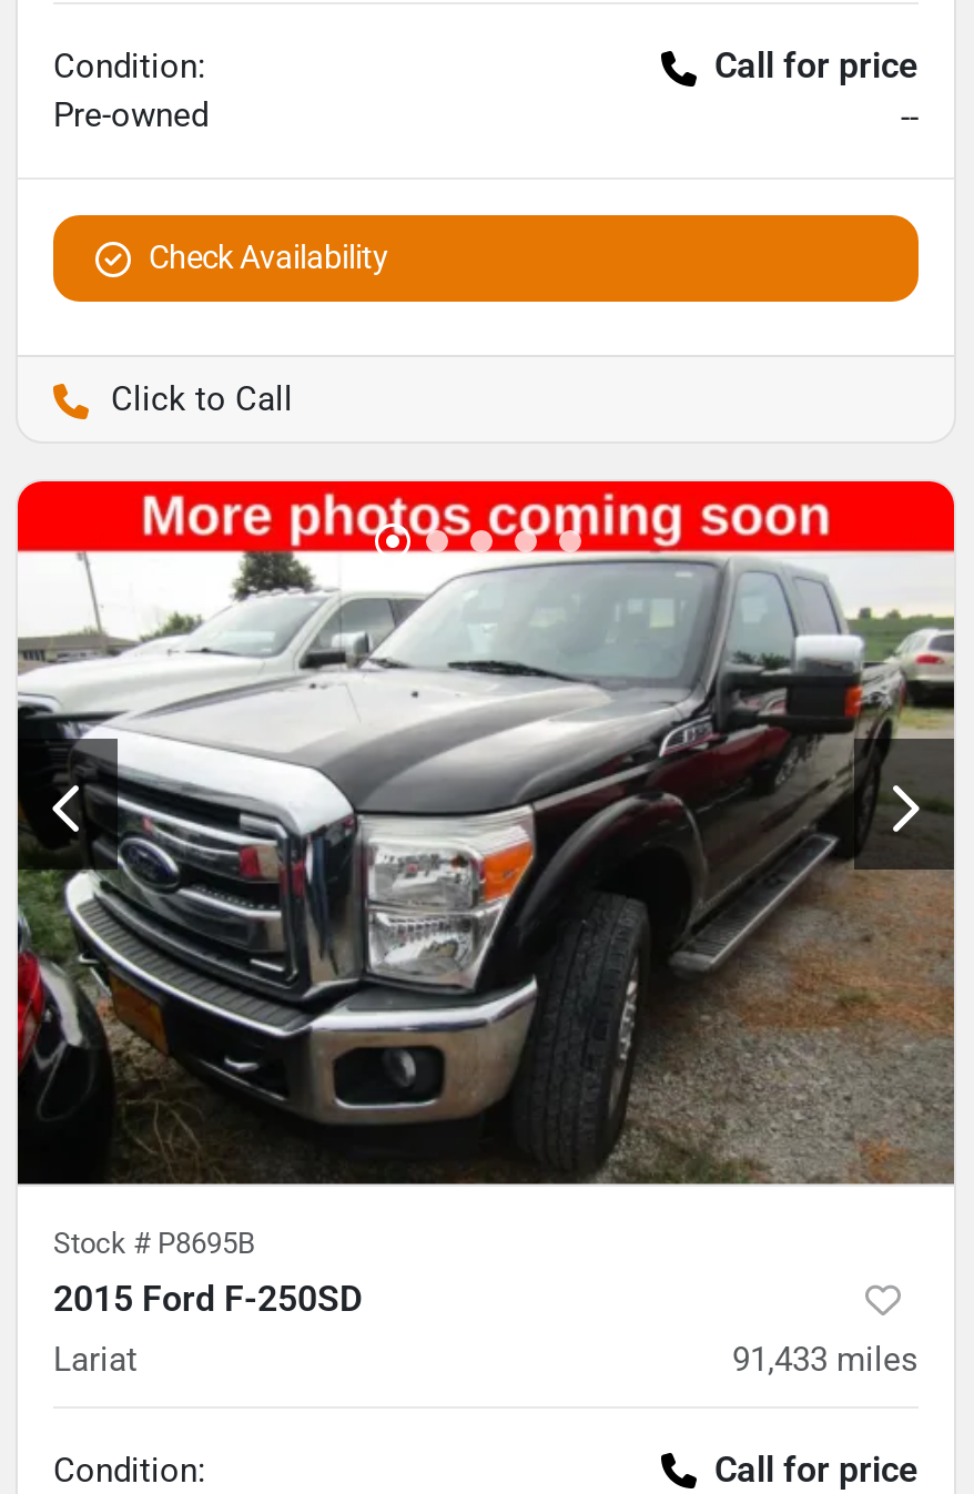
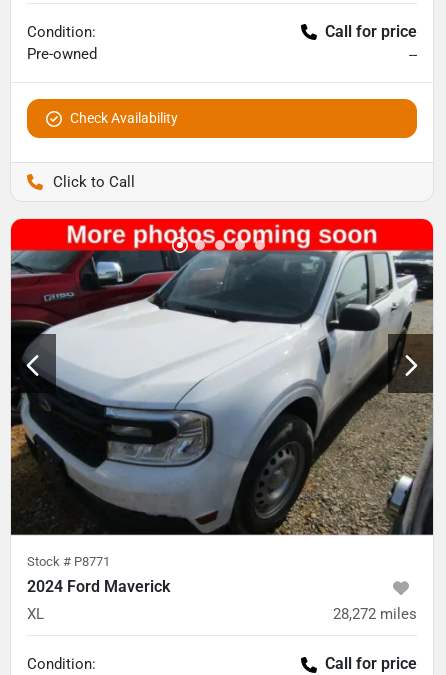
[16,549,954,1319] [image] | Stock #P8695B | 2015 Ford F-250SD -> [10,248,434,596] [image] | Stock #P8771 | 2024 Ford Maverick
[53,1339,919,1379] Lariat | 91,433 miles -> [27,605,417,623] XL | 28,272 miles

